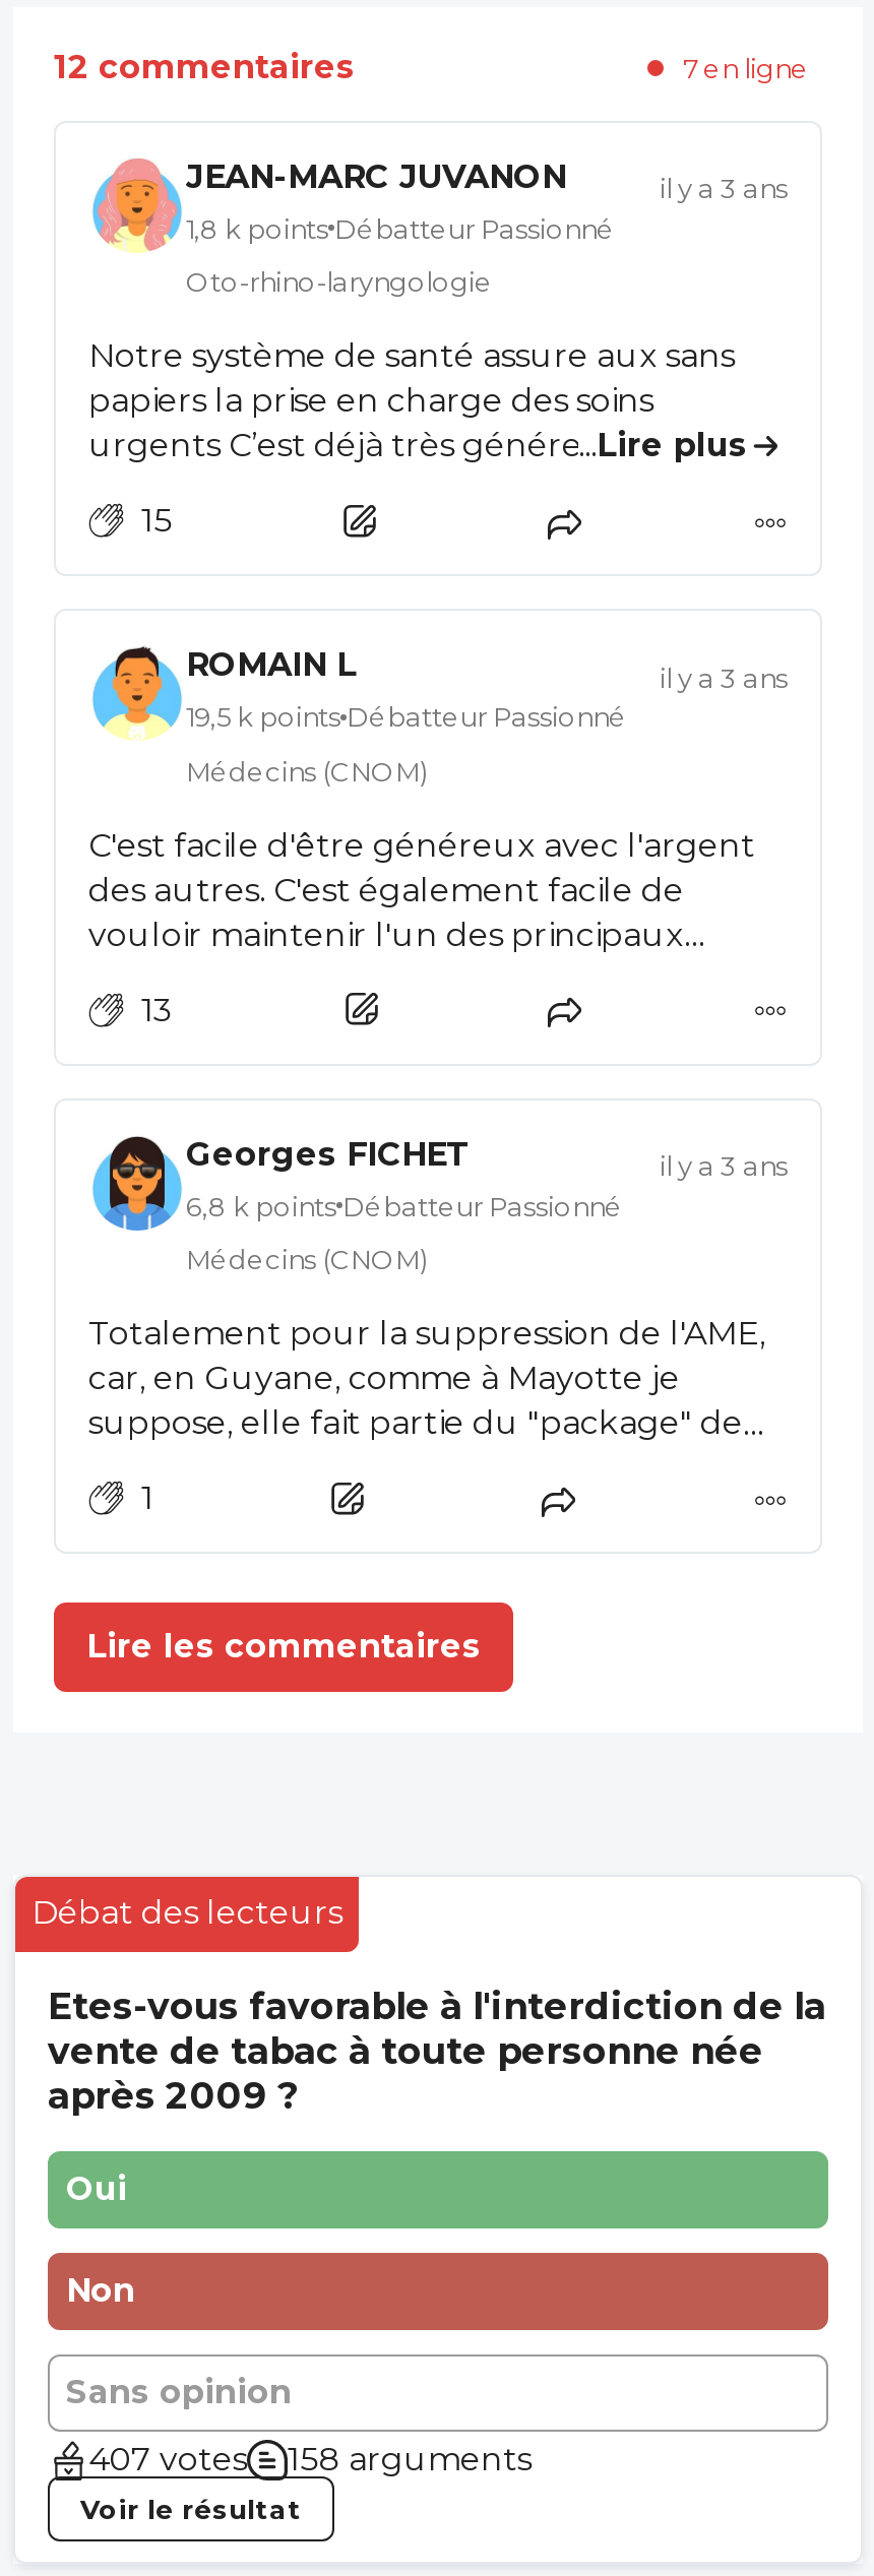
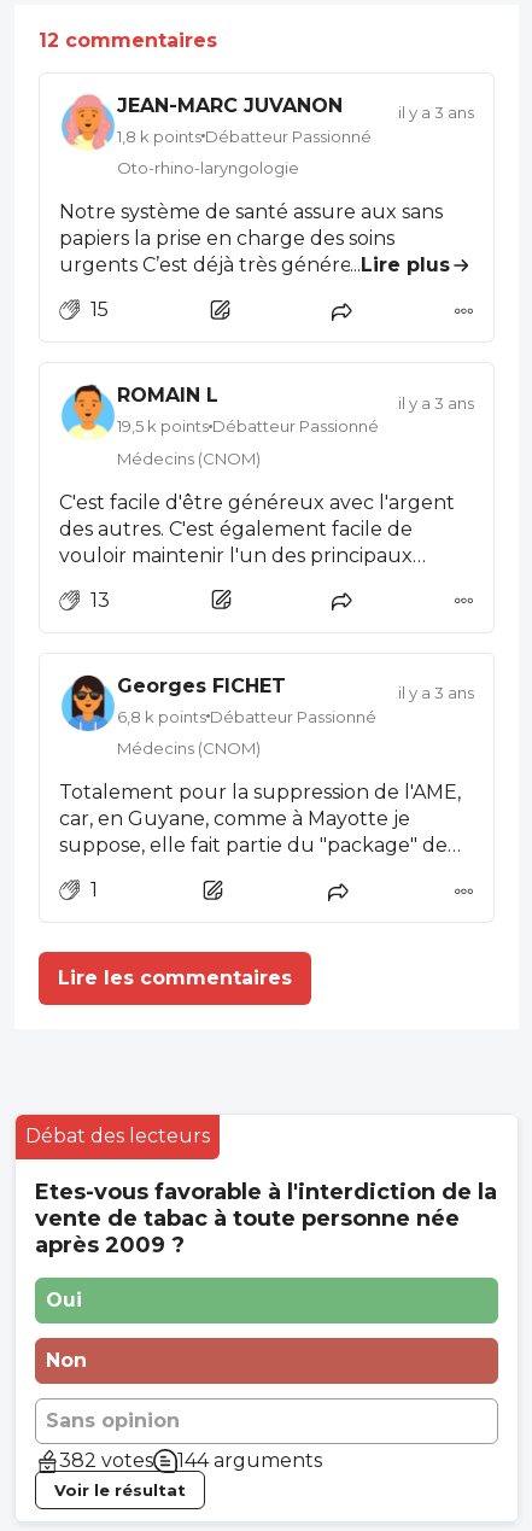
[683,52,809,84] 7 en ligne -> none
[88,2441,247,2479] 407 votes -> [59,1450,153,1472] 382 votes
[288,2441,532,2479] 158 arguments -> [177,1450,322,1472] 144 arguments

